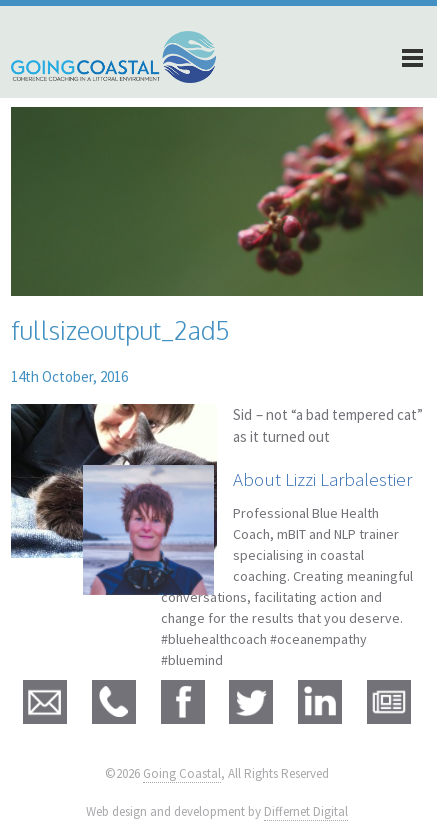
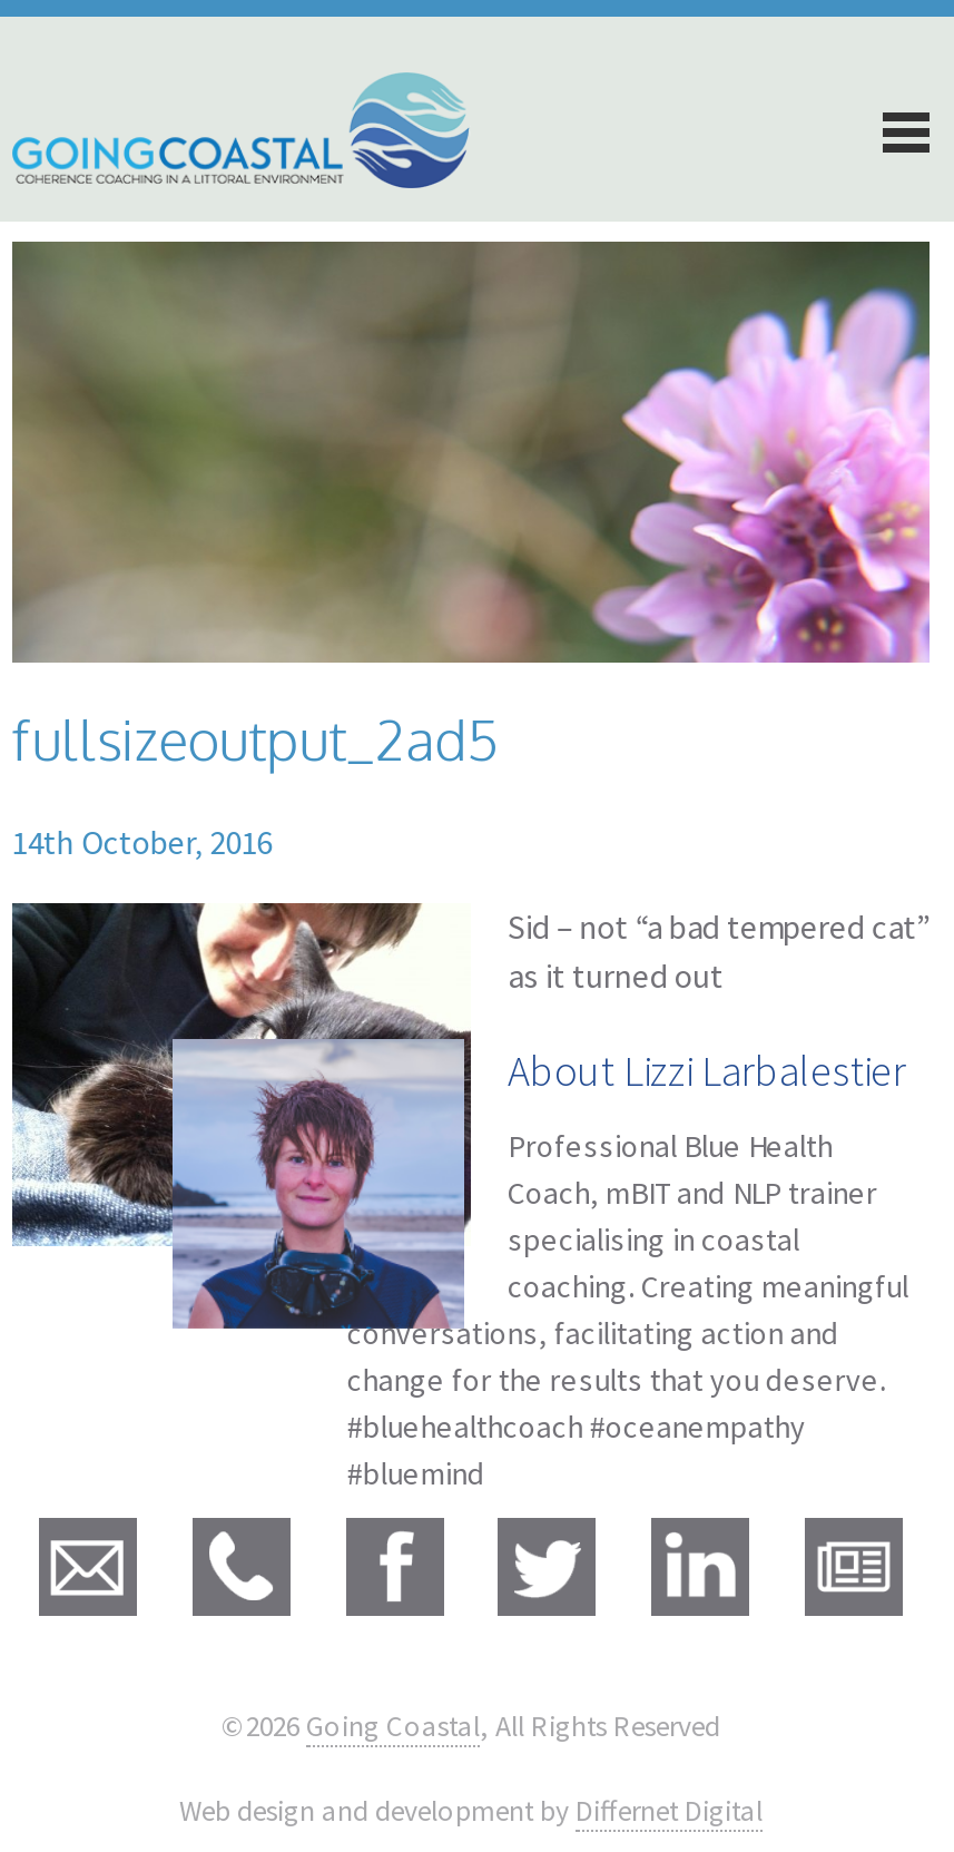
[11,106,424,297] [image] -> [12,239,932,665] [image]

